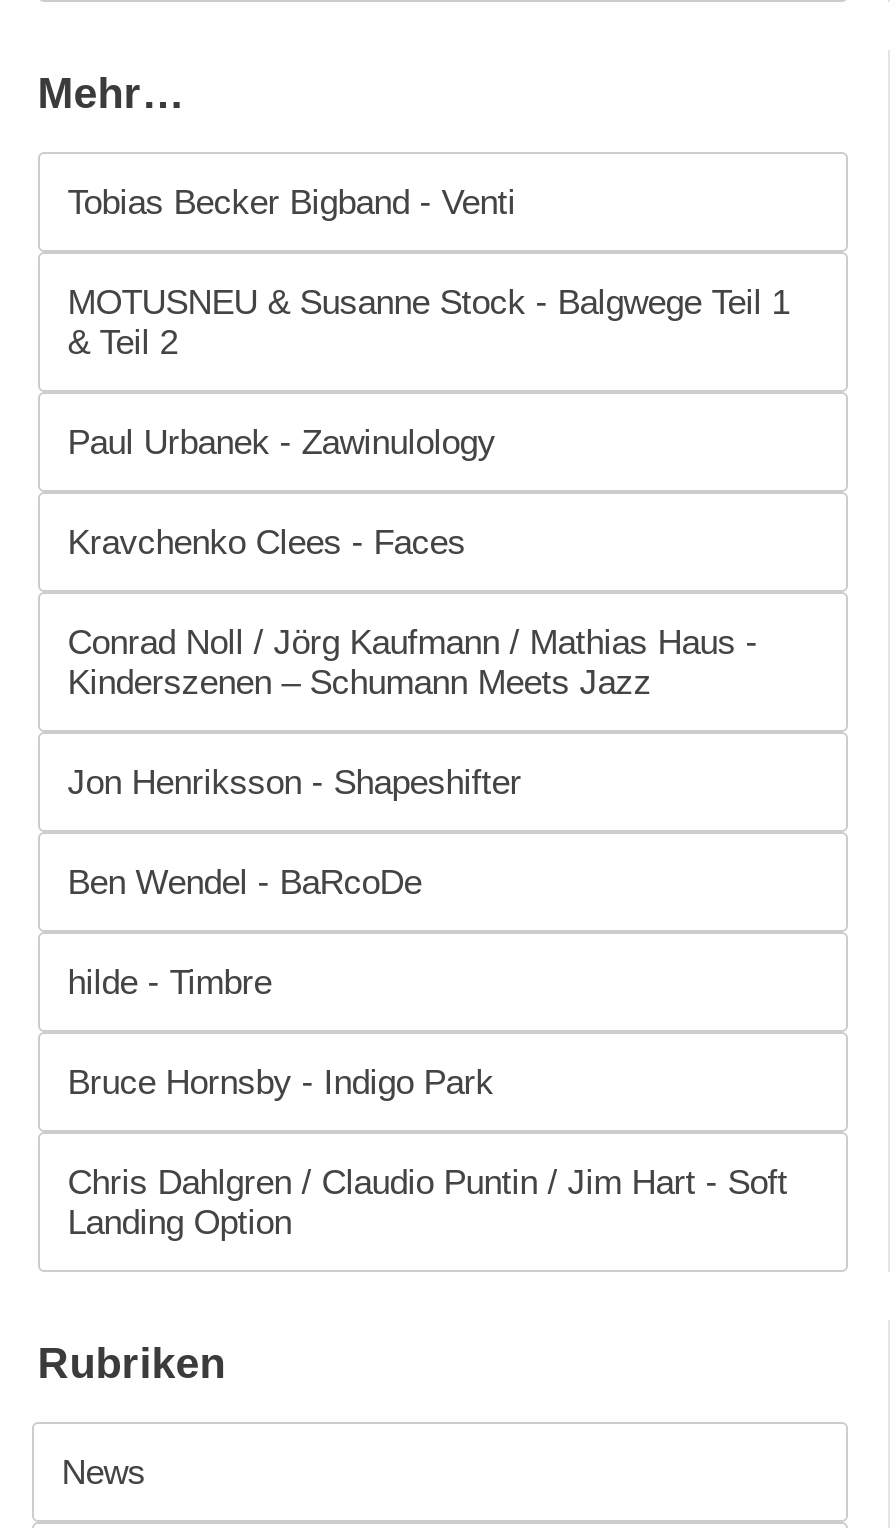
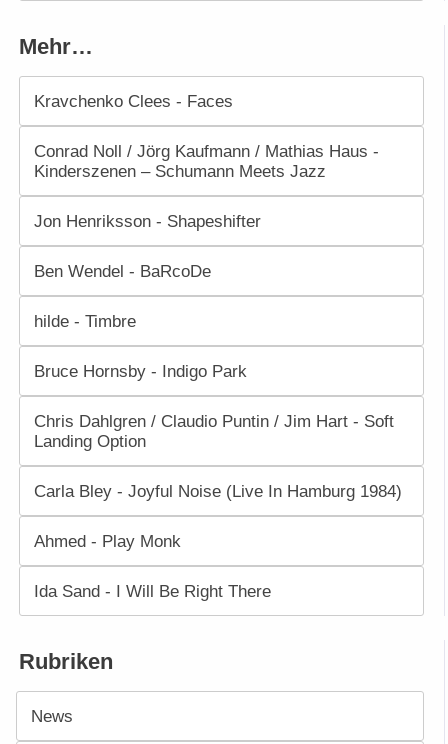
[68,181,790,461] Tobias Becker Bigband - Venti | MOTUSNEU & Susanne Stock - Balgwege Teil 1 | & Teil 2 | Paul Urbanek - Zawinulology -> none
moved [68,521,788,1241] -> [34,90,394,450]: Kravchenko Clees - Faces | Conrad Noll / Jörg Kaufmann / Mathias Haus - | Kinderszenen – Schumann Meets Jazz | ... | Chris Dahlgren / Claudio Puntin / Jim Hart - Soft | Landing Option
none -> [34,480,402,600] Carla Bley - Joyful Noise (Live In Hamburg 1984) | Ahmed - Play Monk | Ida Sand - I Will Be Right There

